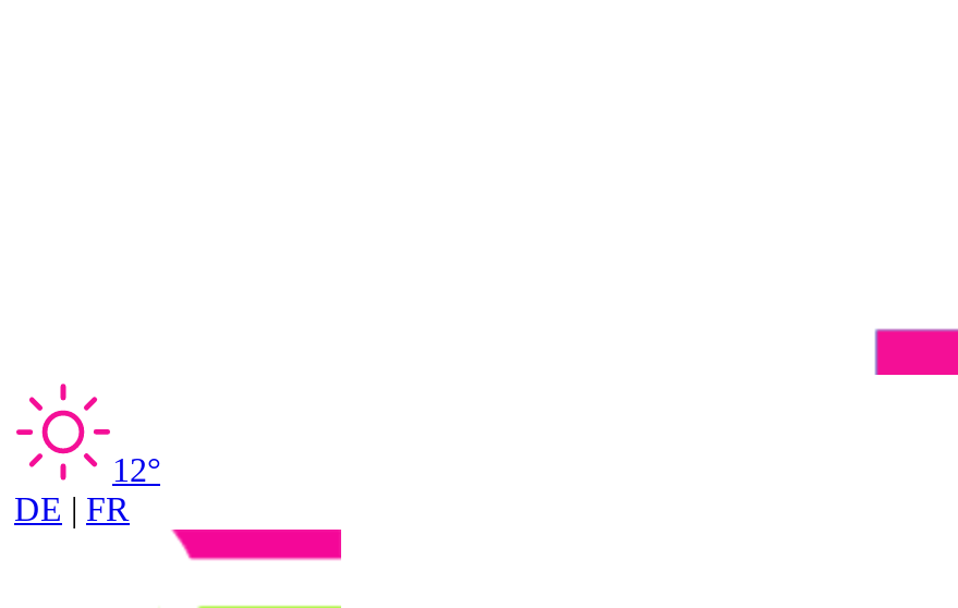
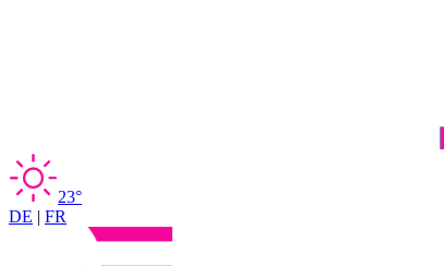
[112,451,160,488] 12° -> [58,188,82,206] 23°

